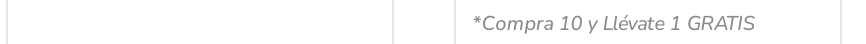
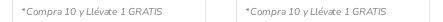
none -> [21,5,162,19] *Compra 10 y Llévate 1 GRATIS

